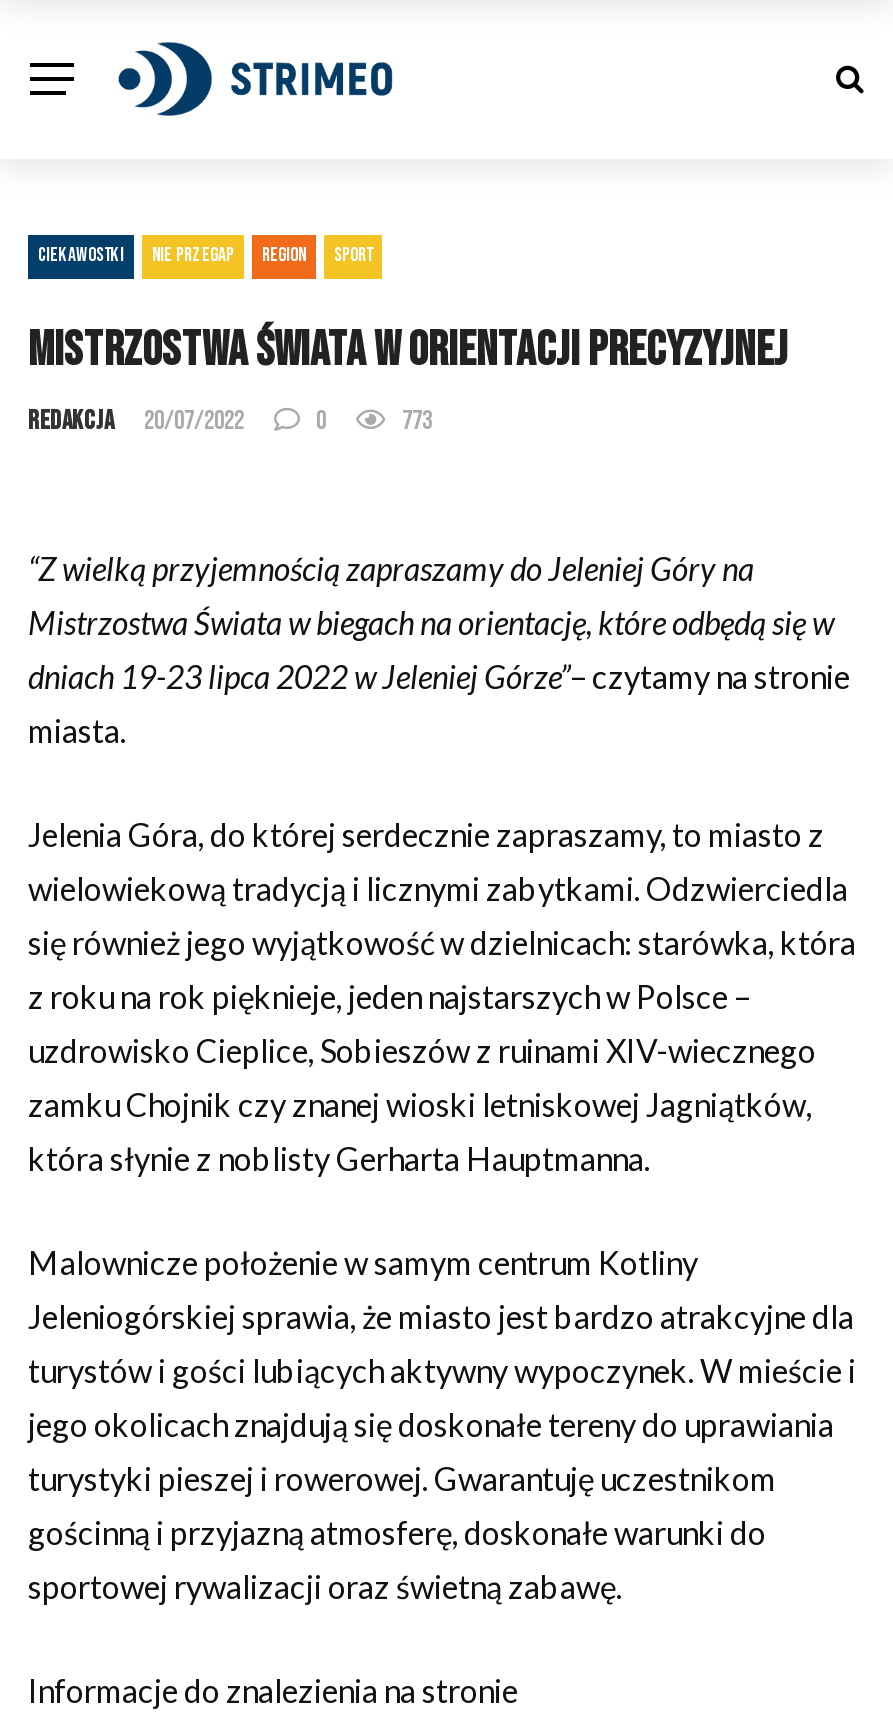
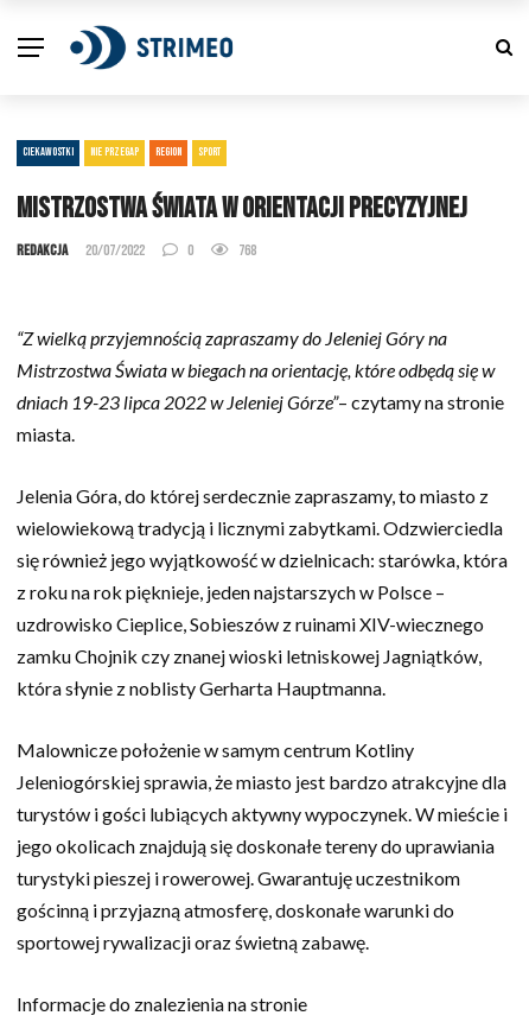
[402,405,432,437] 773 -> [238,241,256,260] 768

